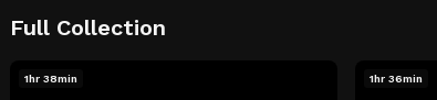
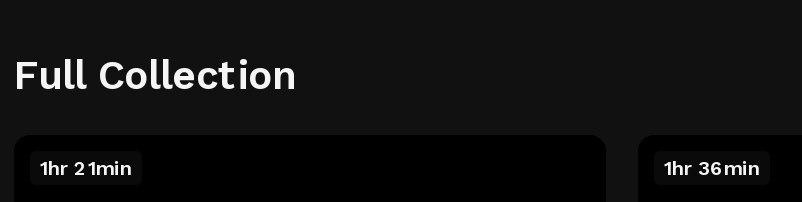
[24,73,77,85] 1hr 38min -> [40,157,132,179] 1hr 21min

